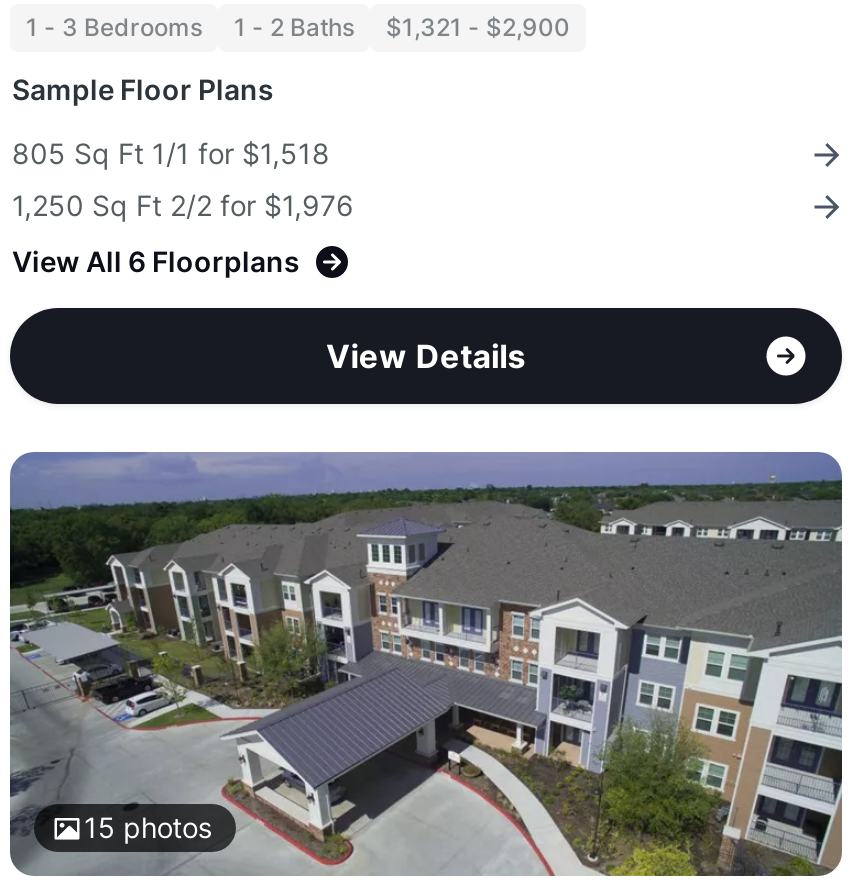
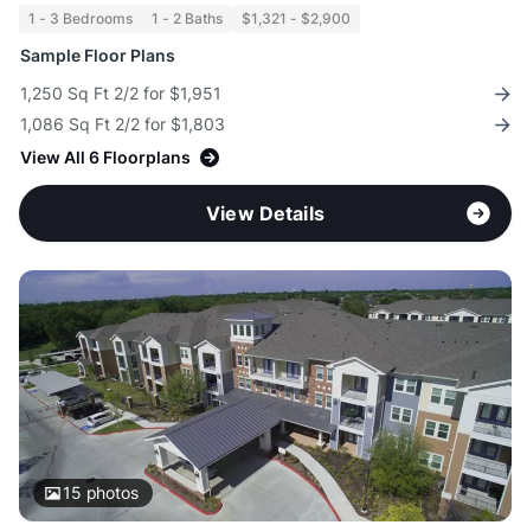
[12,136,330,170] 805 Sq Ft 1/1 for $1,518 -> [20,83,221,103] 1,250 Sq Ft 2/2 for $1,951
[12,188,354,222] 1,250 Sq Ft 2/2 for $1,976 -> [20,114,225,134] 1,086 Sq Ft 2/2 for $1,803

